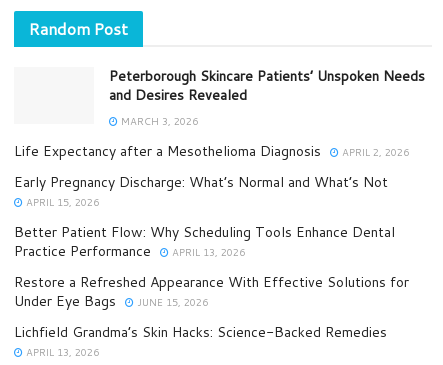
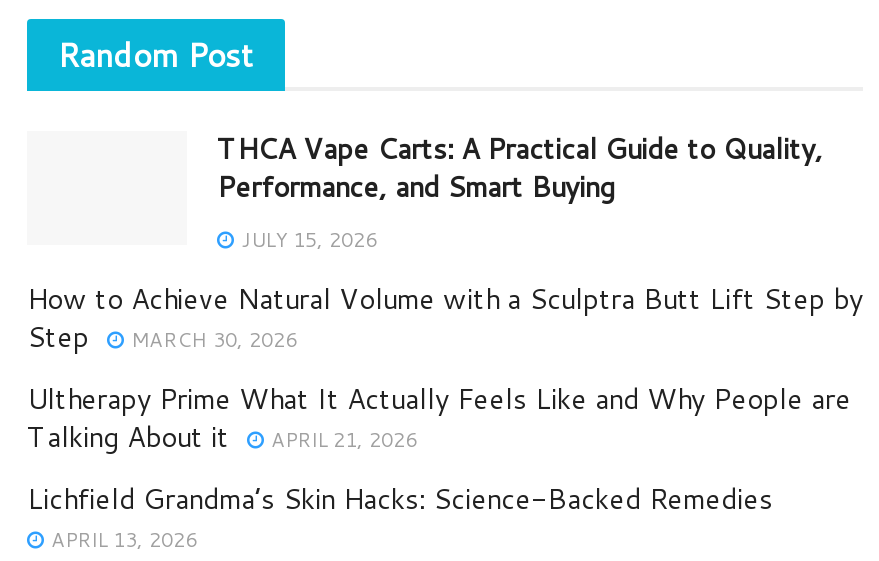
[14,66,425,311] Peterborough Skincare Patients’ Unspoken Needs | and Desires Revealed | MARCH 3, 2026 | Life Expectancy after a Mesothelioma Diagnosis | APRIL 2, 2026 | Early Pregnancy Discharge: What’s Normal and What’s Not | APRIL 15, 2026 | Better Patient Flow: Why Scheduling Tools Enhance Dental | Practice Performance | APRIL 13, 2026 | Restore a Refreshed Appearance With Effective Solutions for | Under Eye Bags | JUNE 15, 2026 -> [27,128,863,456] THCA Vape Carts: A Practical Guide to Quality, | Performance, and Smart Buying | JULY 15, 2026 | How to Achieve Natural Volume with a Sculptra Butt Lift Step by | Step | MARCH 30, 2026 | Ultherapy Prime What It Actually Feels Like and Why People are | Talking About it | APRIL 21, 2026

